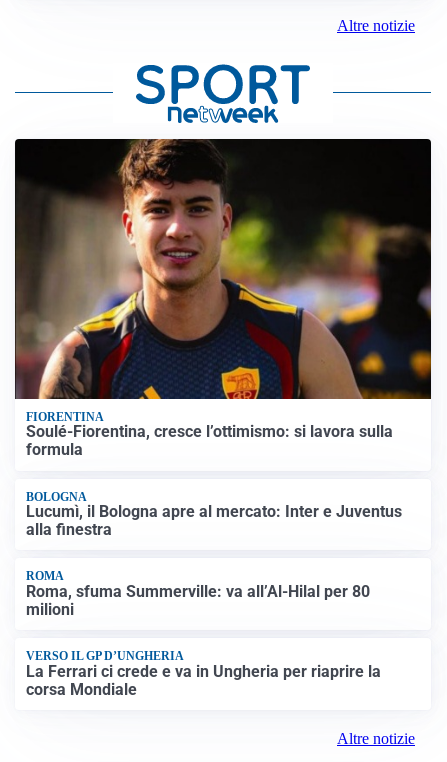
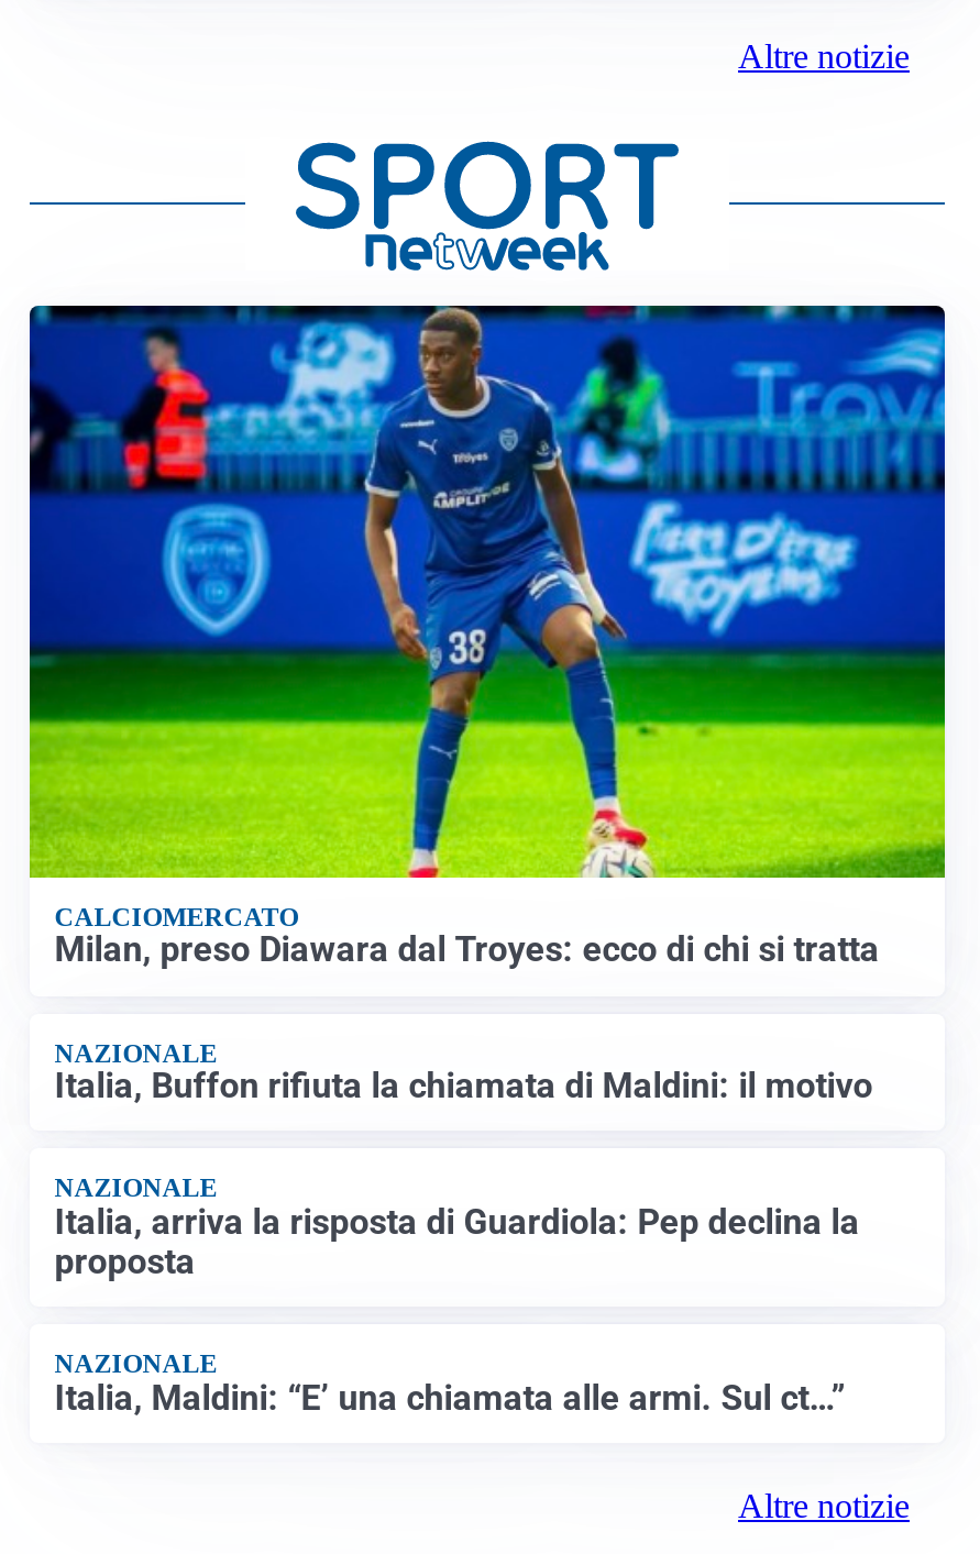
[14,138,432,459] [image] | FIORENTINA | Soulé-Fiorentina, cresce l’ottimismo: si lavora sulla | formula -> [27,304,947,971] [image] | CALCIOMERCATO | Milan, preso Diawara dal Troyes: ecco di chi si tratta
[26,490,402,539] BOLOGNA | Lucumì, il Bologna apre al mercato: Inter e Juventus | alla finestra -> [54,1038,873,1107] NAZIONALE | Italia, Buffon rifiuta la chiamata di Maldini: il motivo
[26,569,370,619] ROMA | Roma, sfuma Summerville: va all’Al-Hilal per 80 | milioni -> [54,1173,859,1282] NAZIONALE | Italia, arriva la risposta di Guardiola: Pep declina la | proposta
[26,649,381,699] VERSO IL GP D’UNGHERIA | La Ferrari ci crede e va in Ungheria per riaprire la | corsa Mondiale -> [54,1349,846,1418] NAZIONALE | Italia, Maldini: “E’ una chiamata alle armi. Sul ct…”

